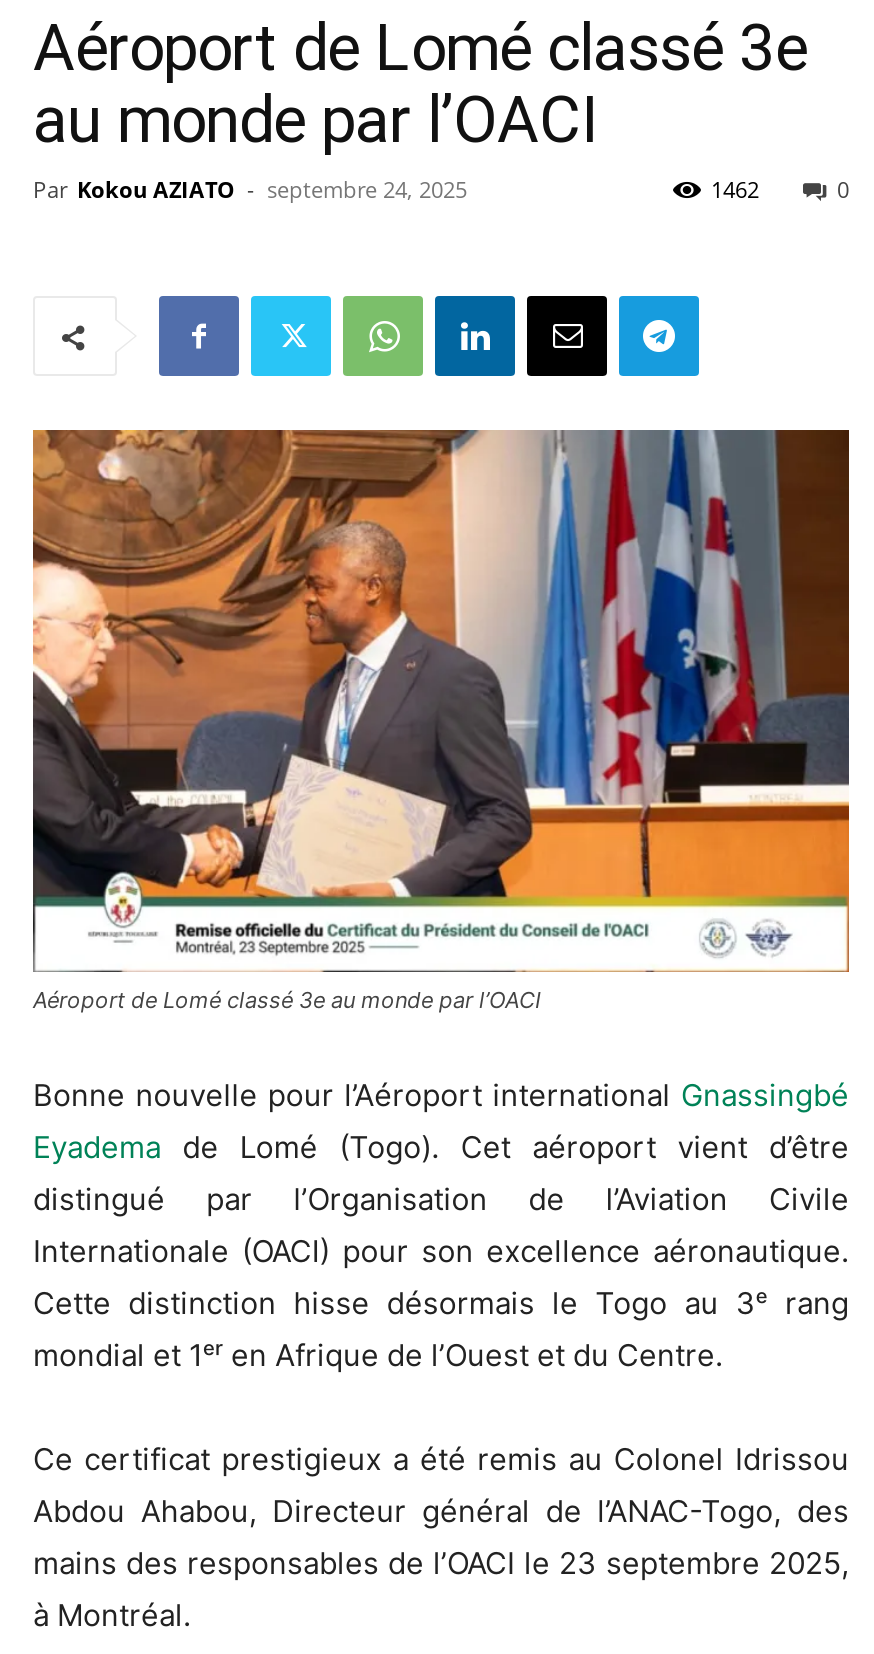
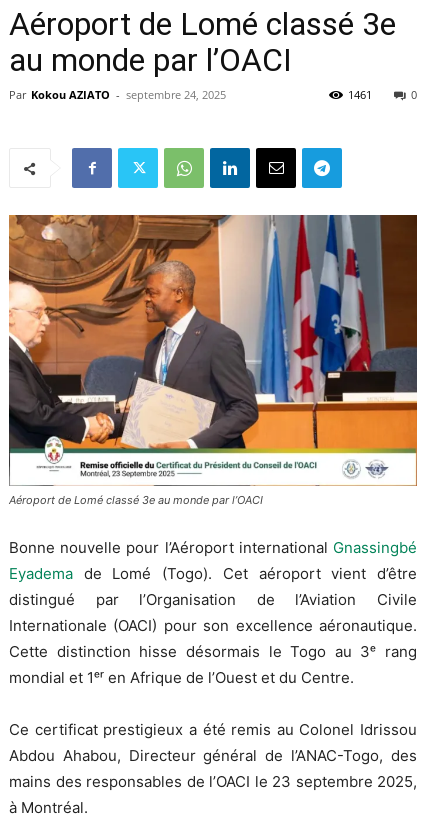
[711,174,759,204] 1462 -> [348,87,372,102] 1461

